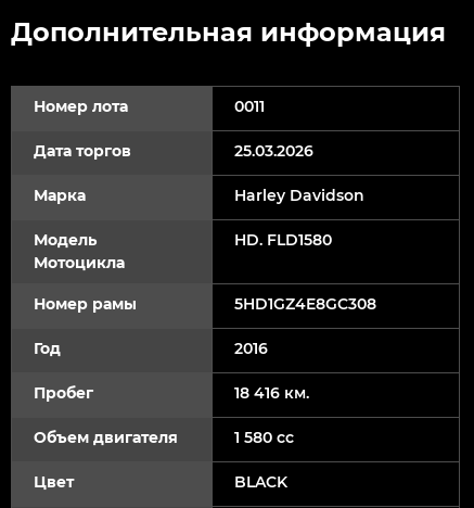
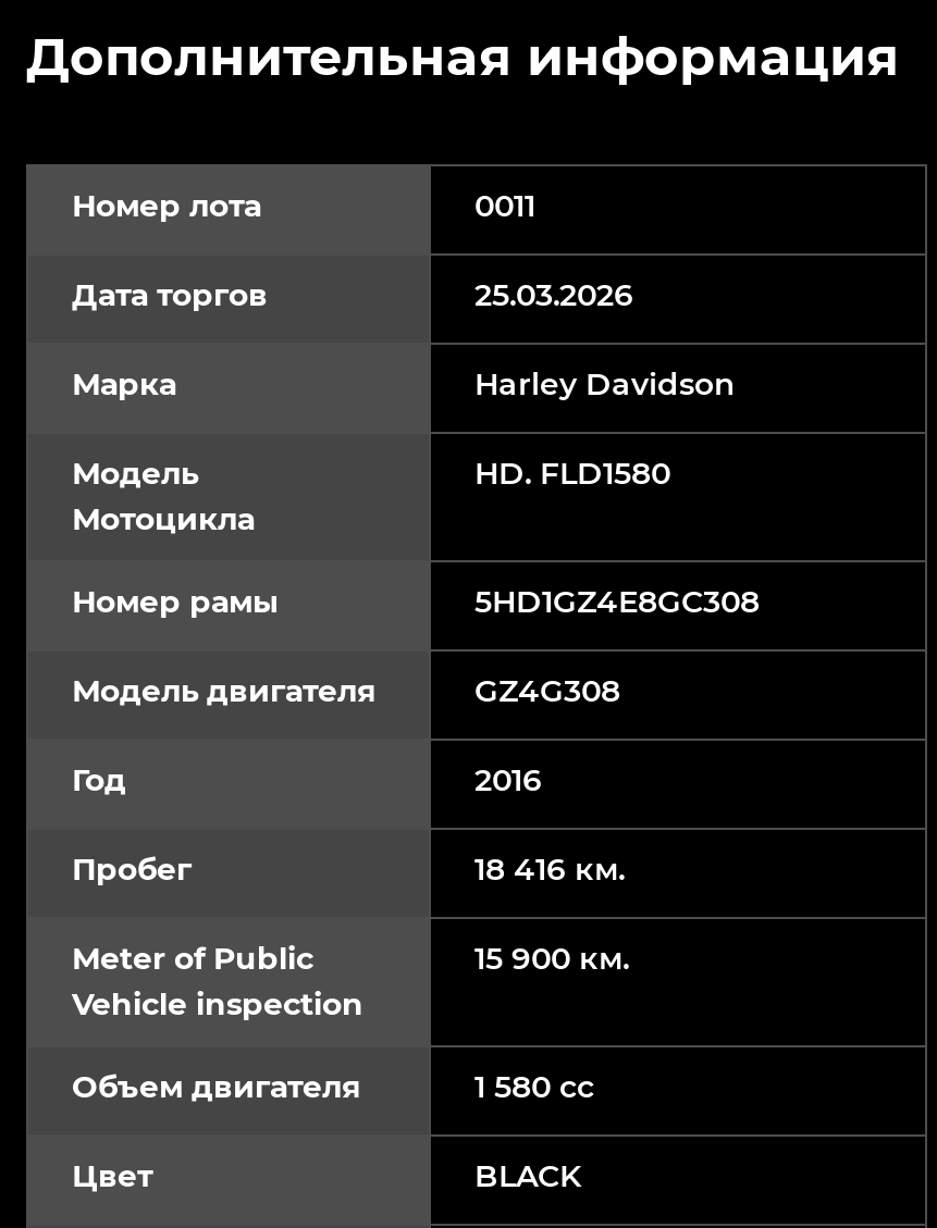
none -> [72,670,620,709] Модель двигателя | GZ4G308
none -> [72,938,363,1022] Meter of Public | Vehicle inspection
none -> [474,938,629,977] 15 900 км.

